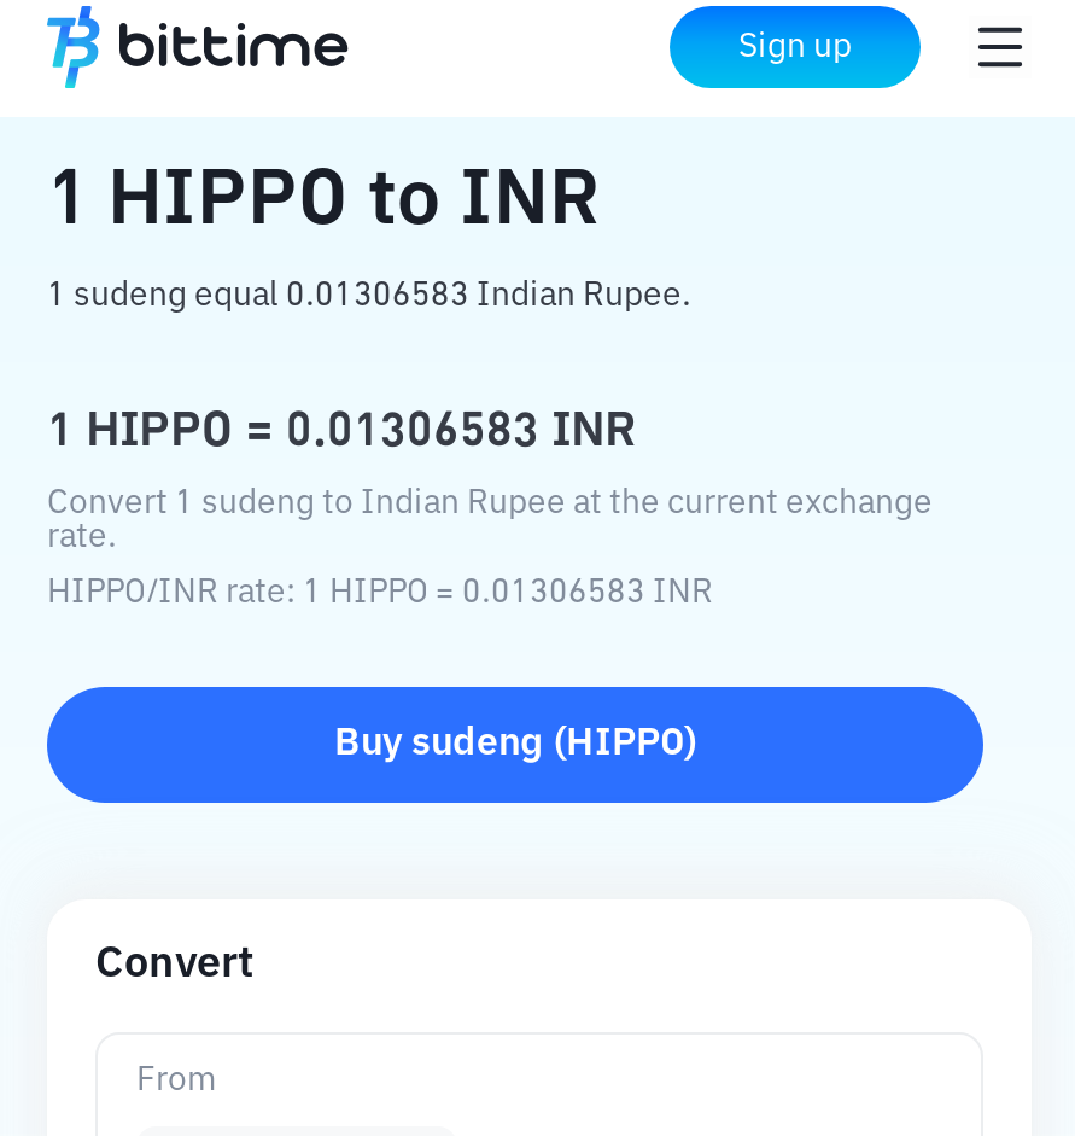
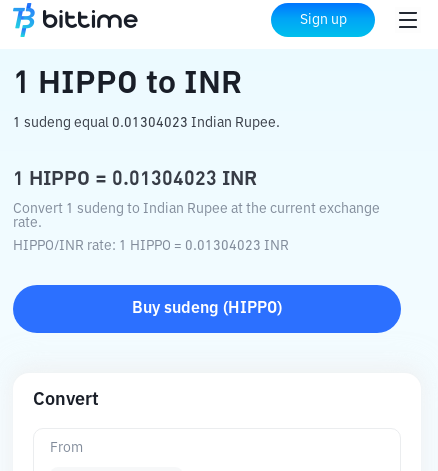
[47,279,691,313] 1 sudeng equal 0.01306583 Indian Rupee. -> [13,116,280,130] 1 sudeng equal 0.01304023 Indian Rupee.
[47,407,636,455] 1 HIPPO = 0.01306583 INR -> [13,169,257,189] 1 HIPPO = 0.01304023 INR
[47,576,713,610] HIPPO/INR rate: 1 HIPPO = 0.01306583 INR -> [13,239,289,253] HIPPO/INR rate: 1 HIPPO = 0.01304023 INR

